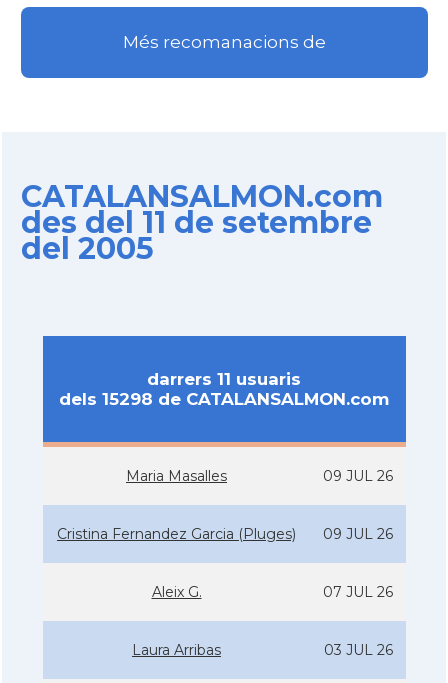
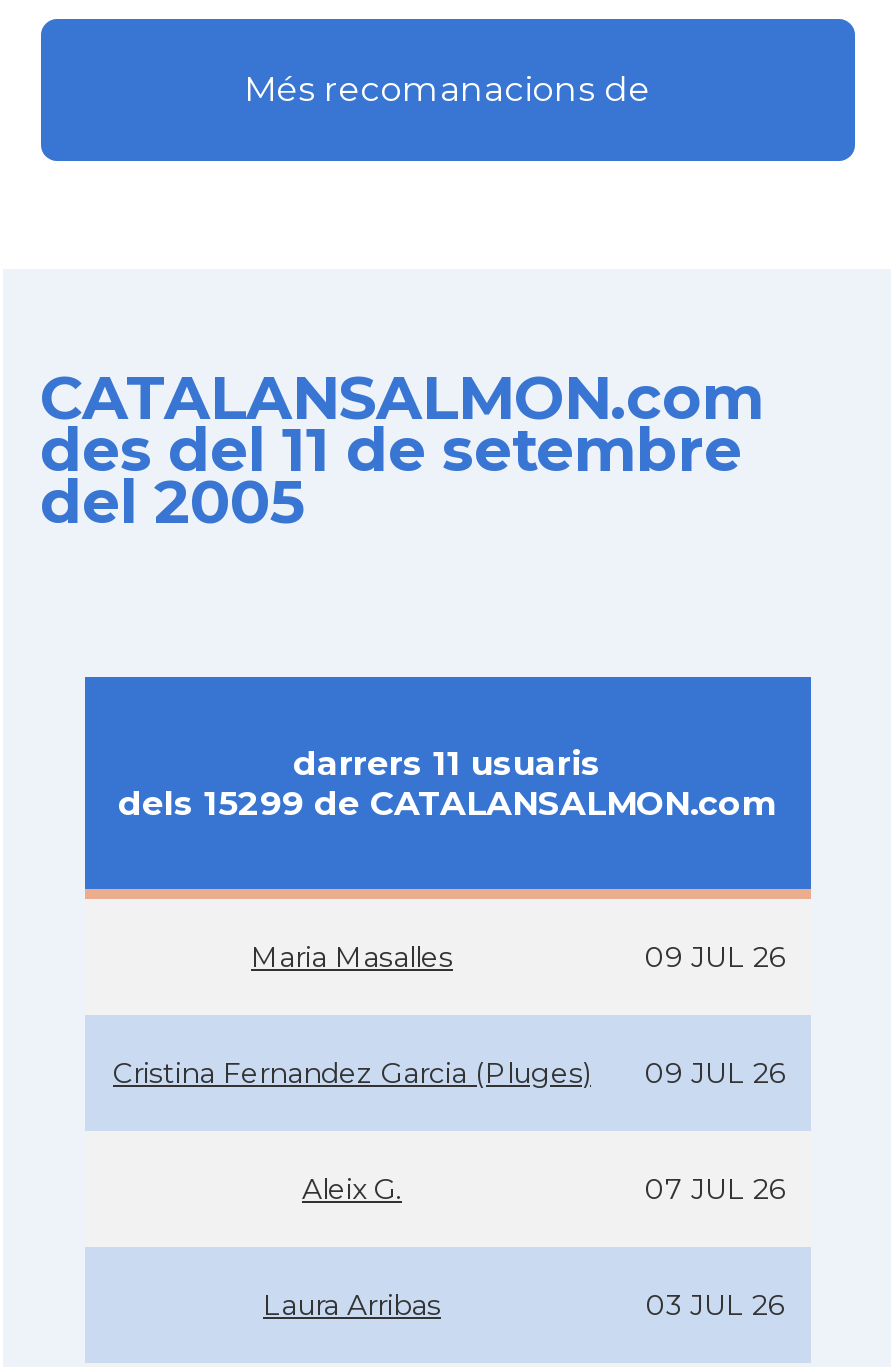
[59,389,389,409] dels 15298 de CATALANSALMON.com -> [118,783,776,823] dels 15299 de CATALANSALMON.com

